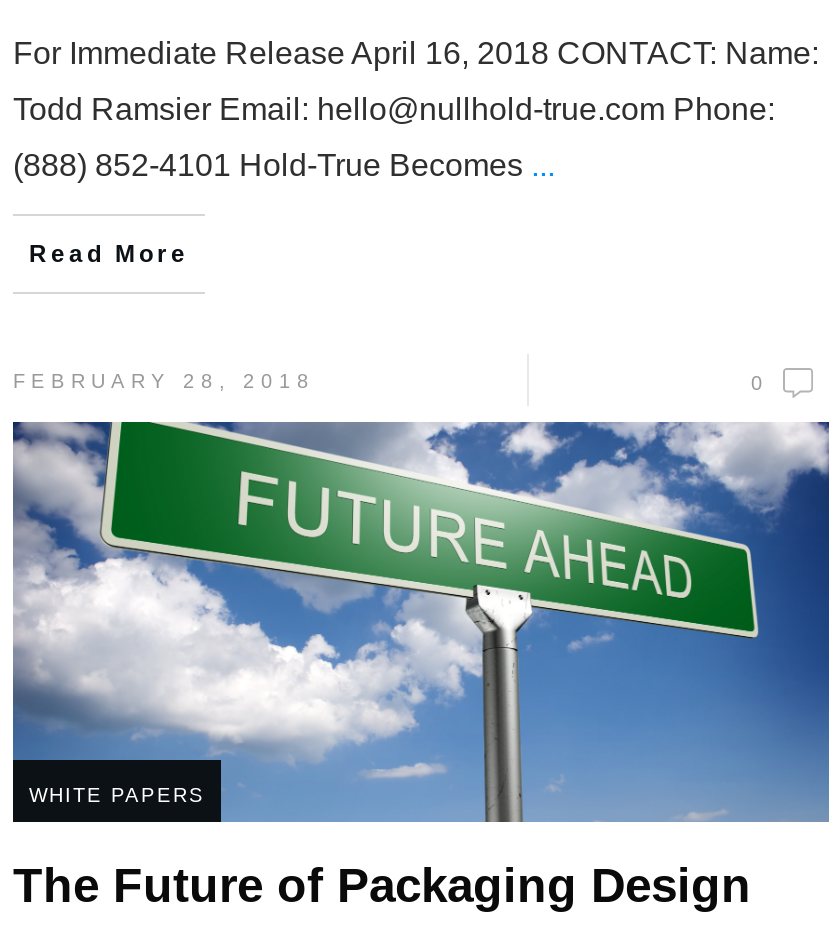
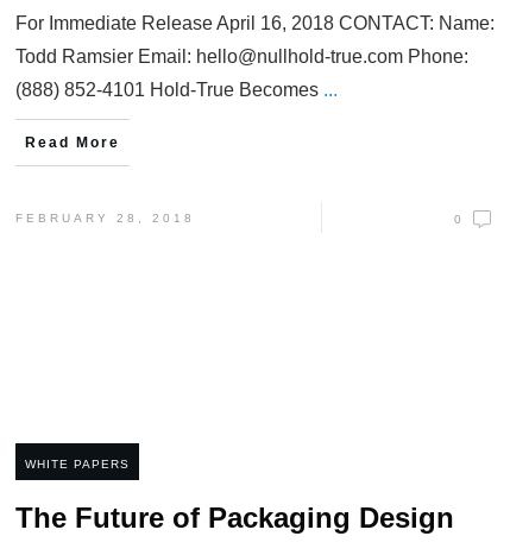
[11,420,831,824] [image] -> none

